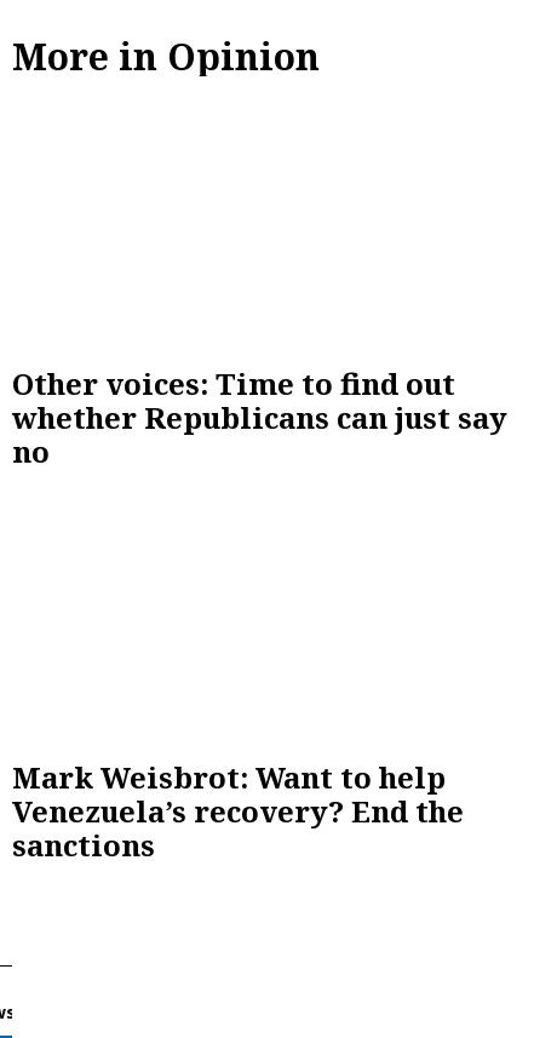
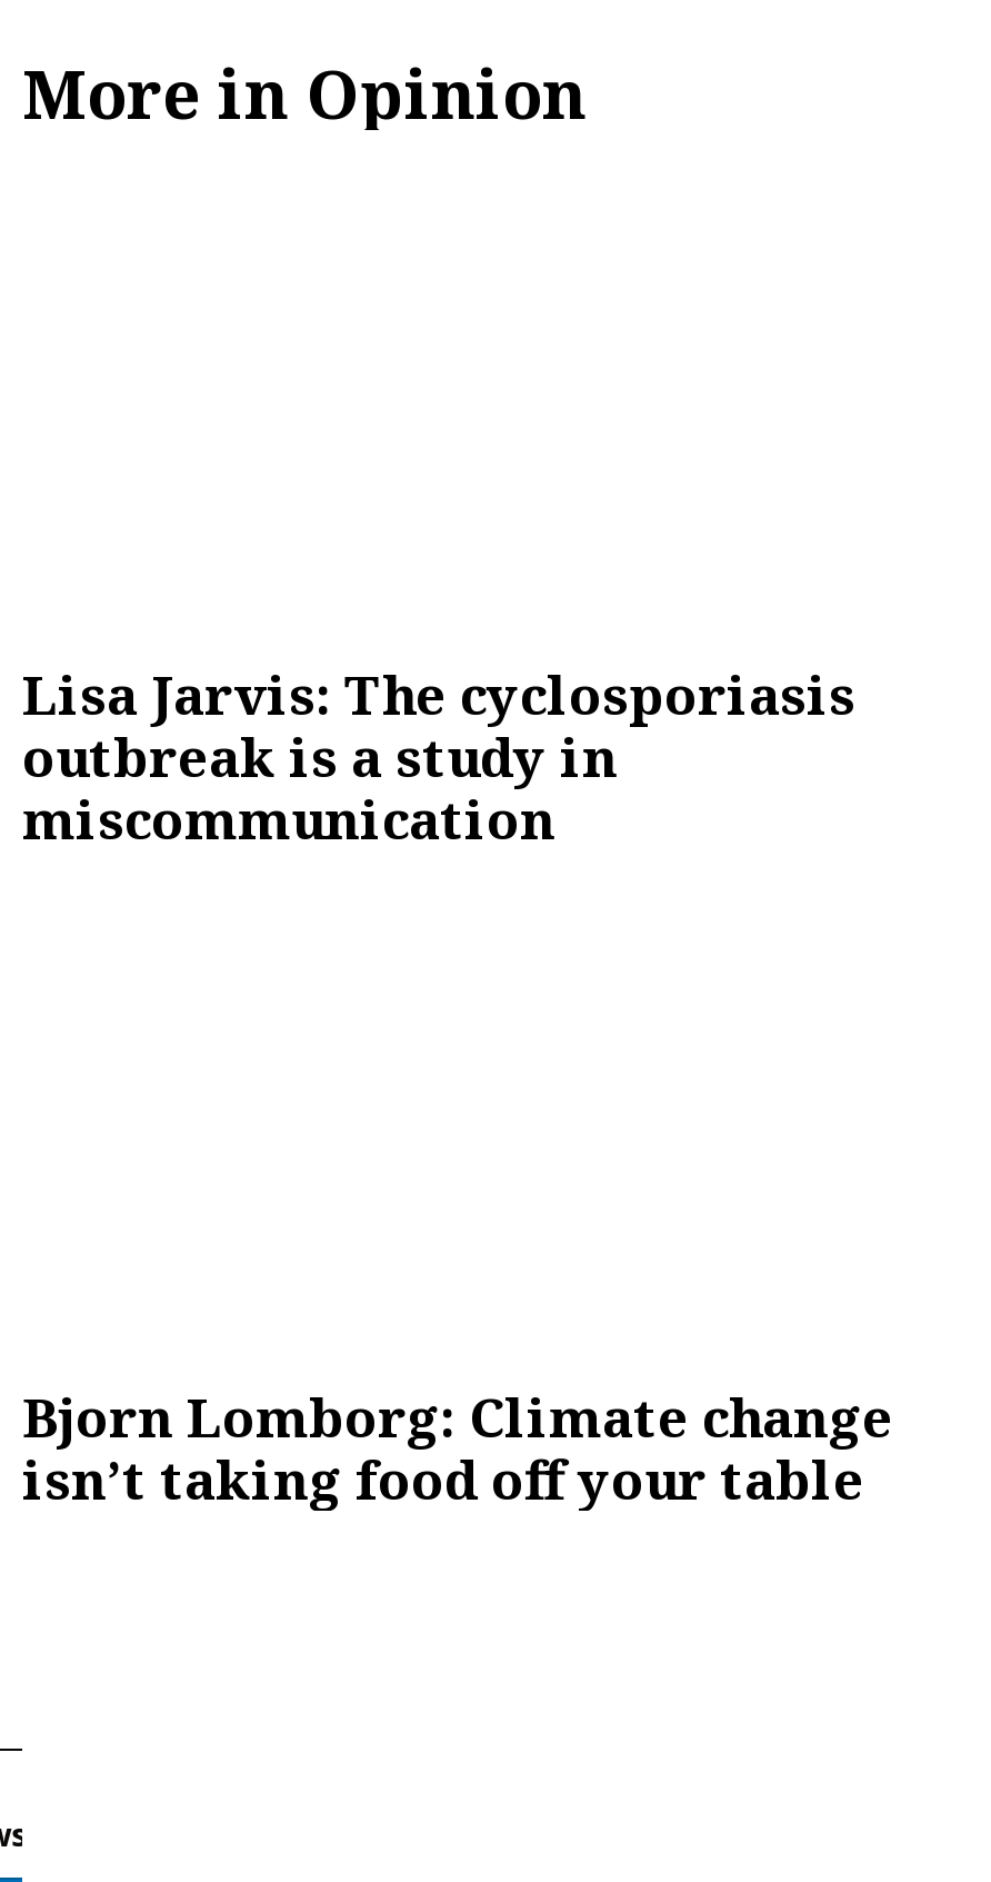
[12,364,507,472] Other voices: Time to find out | whether Republicans can just say | no -> [22,658,855,856] Lisa Jarvis: The cyclosporiasis | outbreak is a study in | miscommunication
[12,757,464,865] Mark Weisbrot: Want to help | Venezuela’s recovery? End the | sanctions -> [22,1380,893,1516] Bjorn Lomborg: Climate change | isn’t taking food off your table

